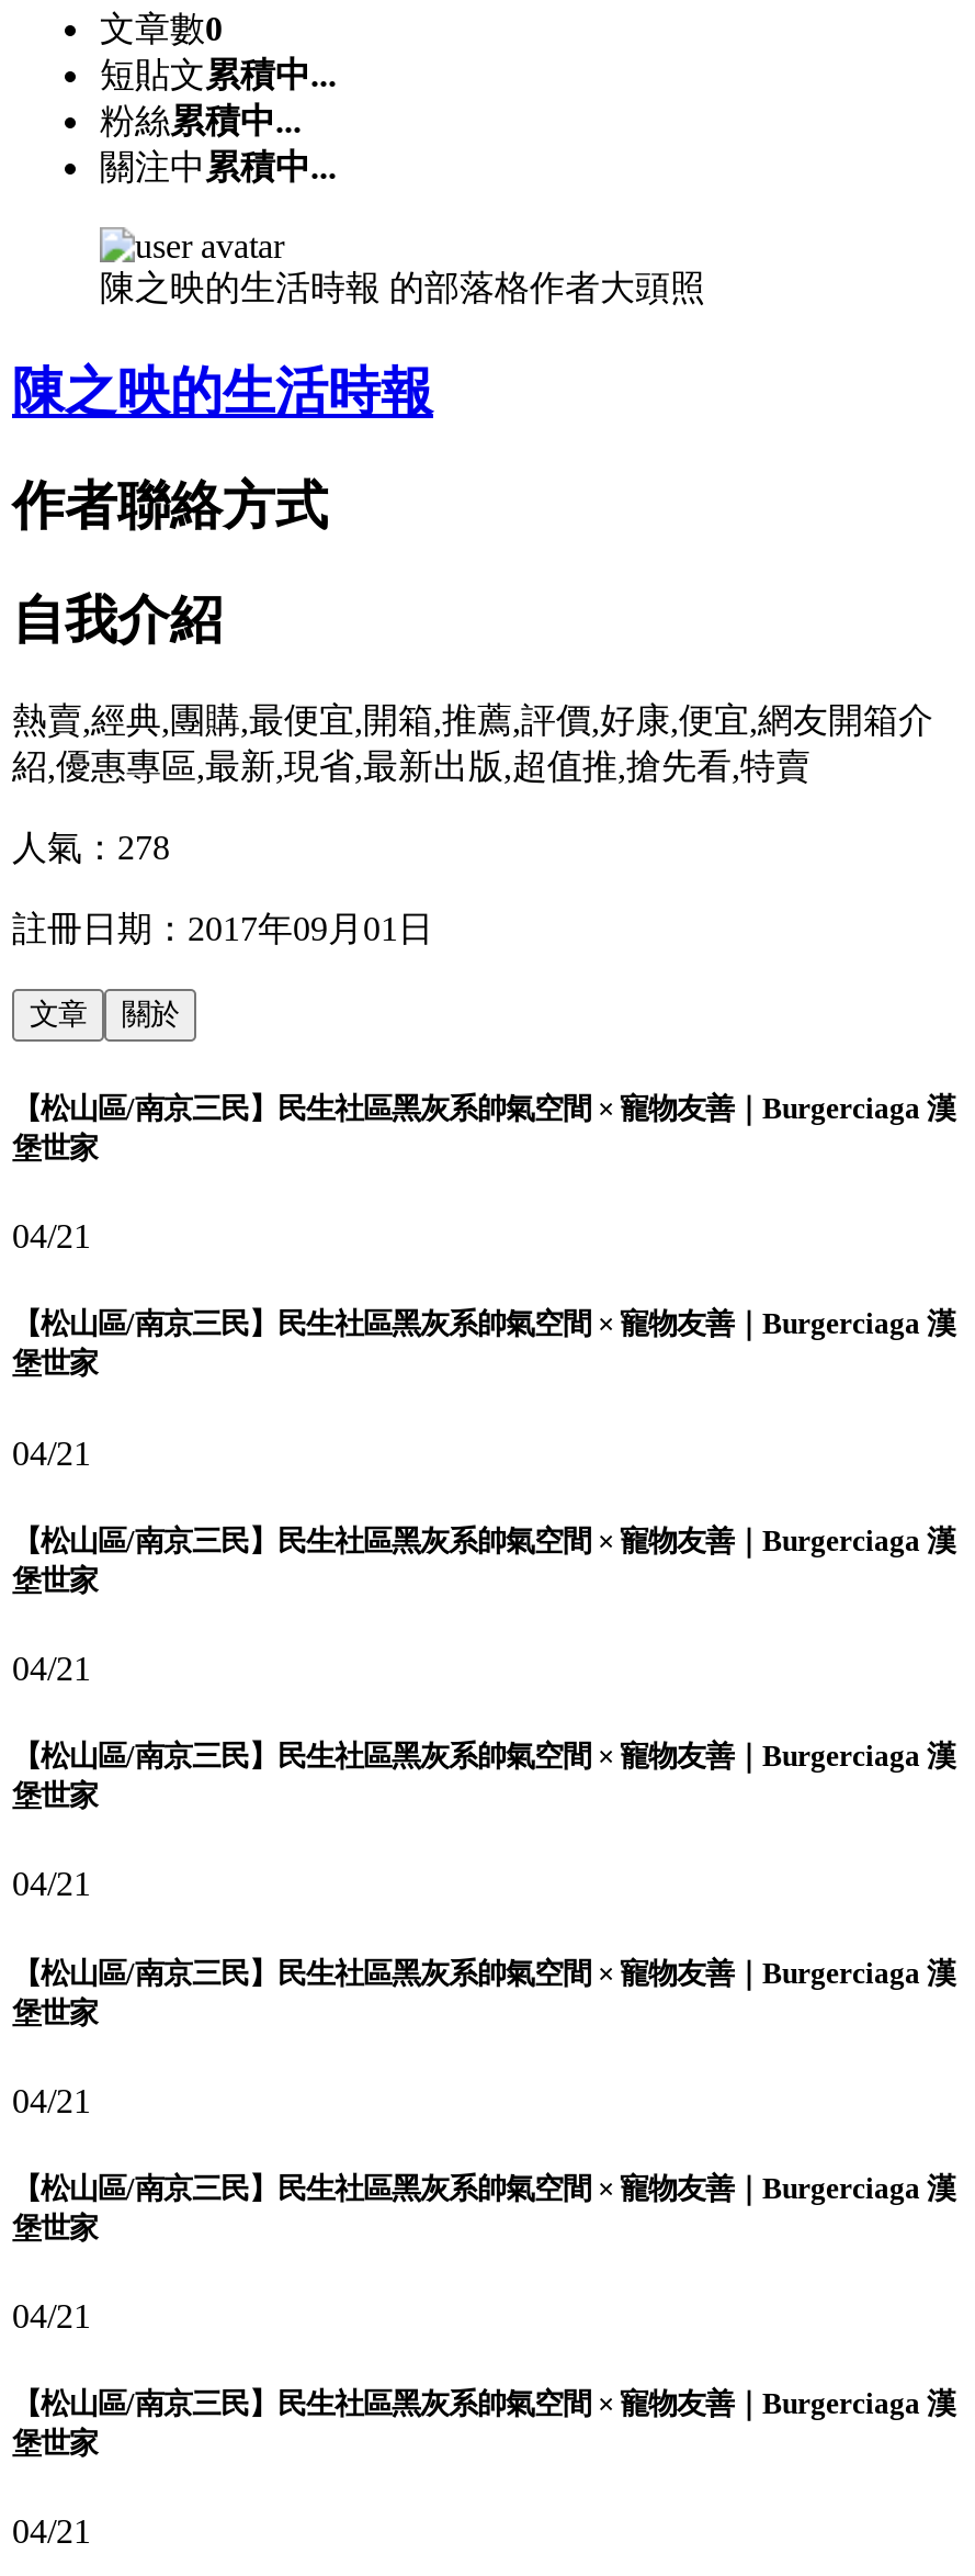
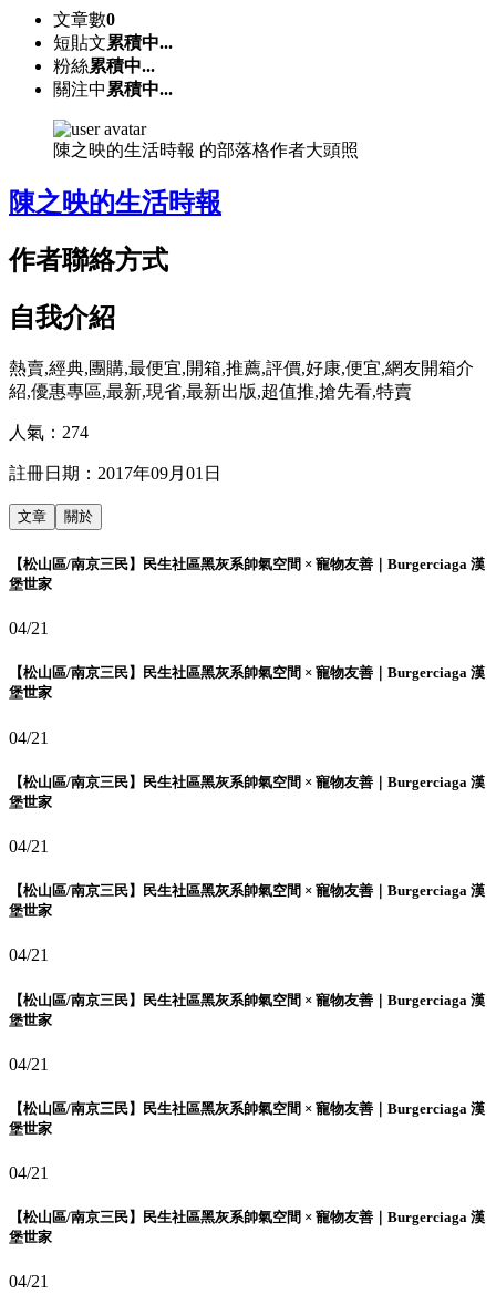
[12,829,170,866] 人氣：278 -> [9,423,89,442] 人氣：274

